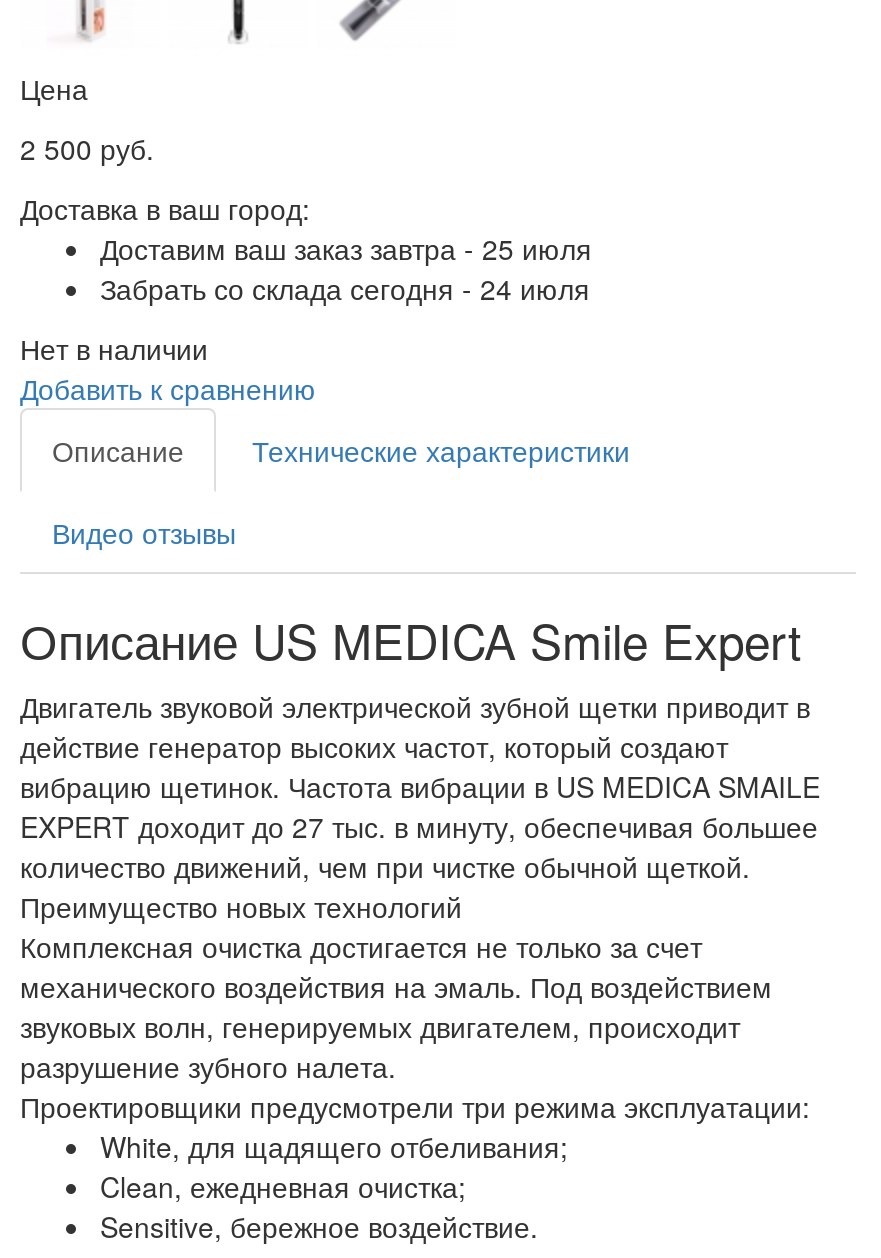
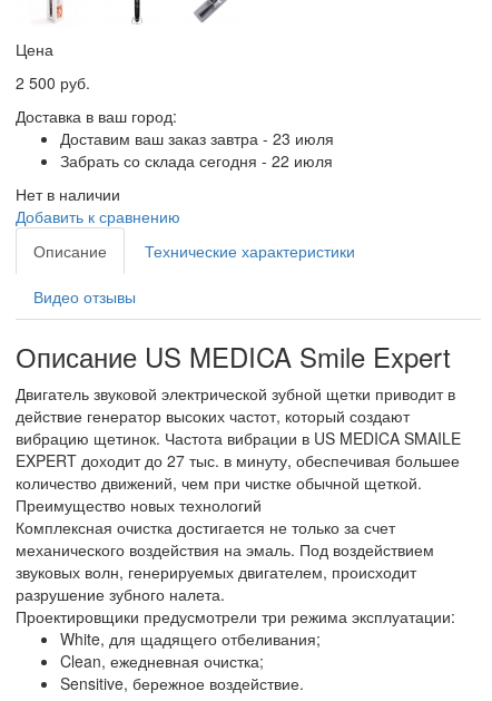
[100,228,592,268] Доставим ваш заказ завтра - 25 июля -> [60,127,334,149] Доставим ваш заказ завтра - 23 июля
[100,268,590,308] Забрать со склада сегодня - 24 июля -> [60,149,333,172] Забрать со склада сегодня - 22 июля

